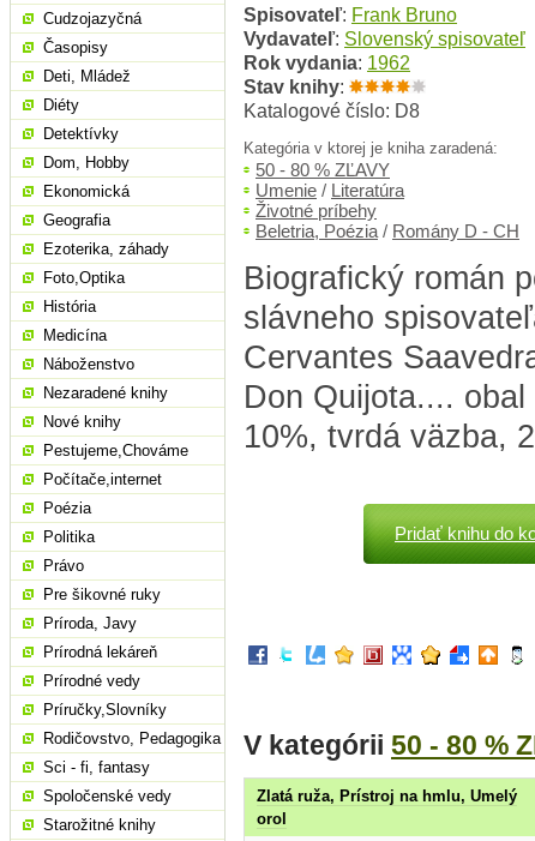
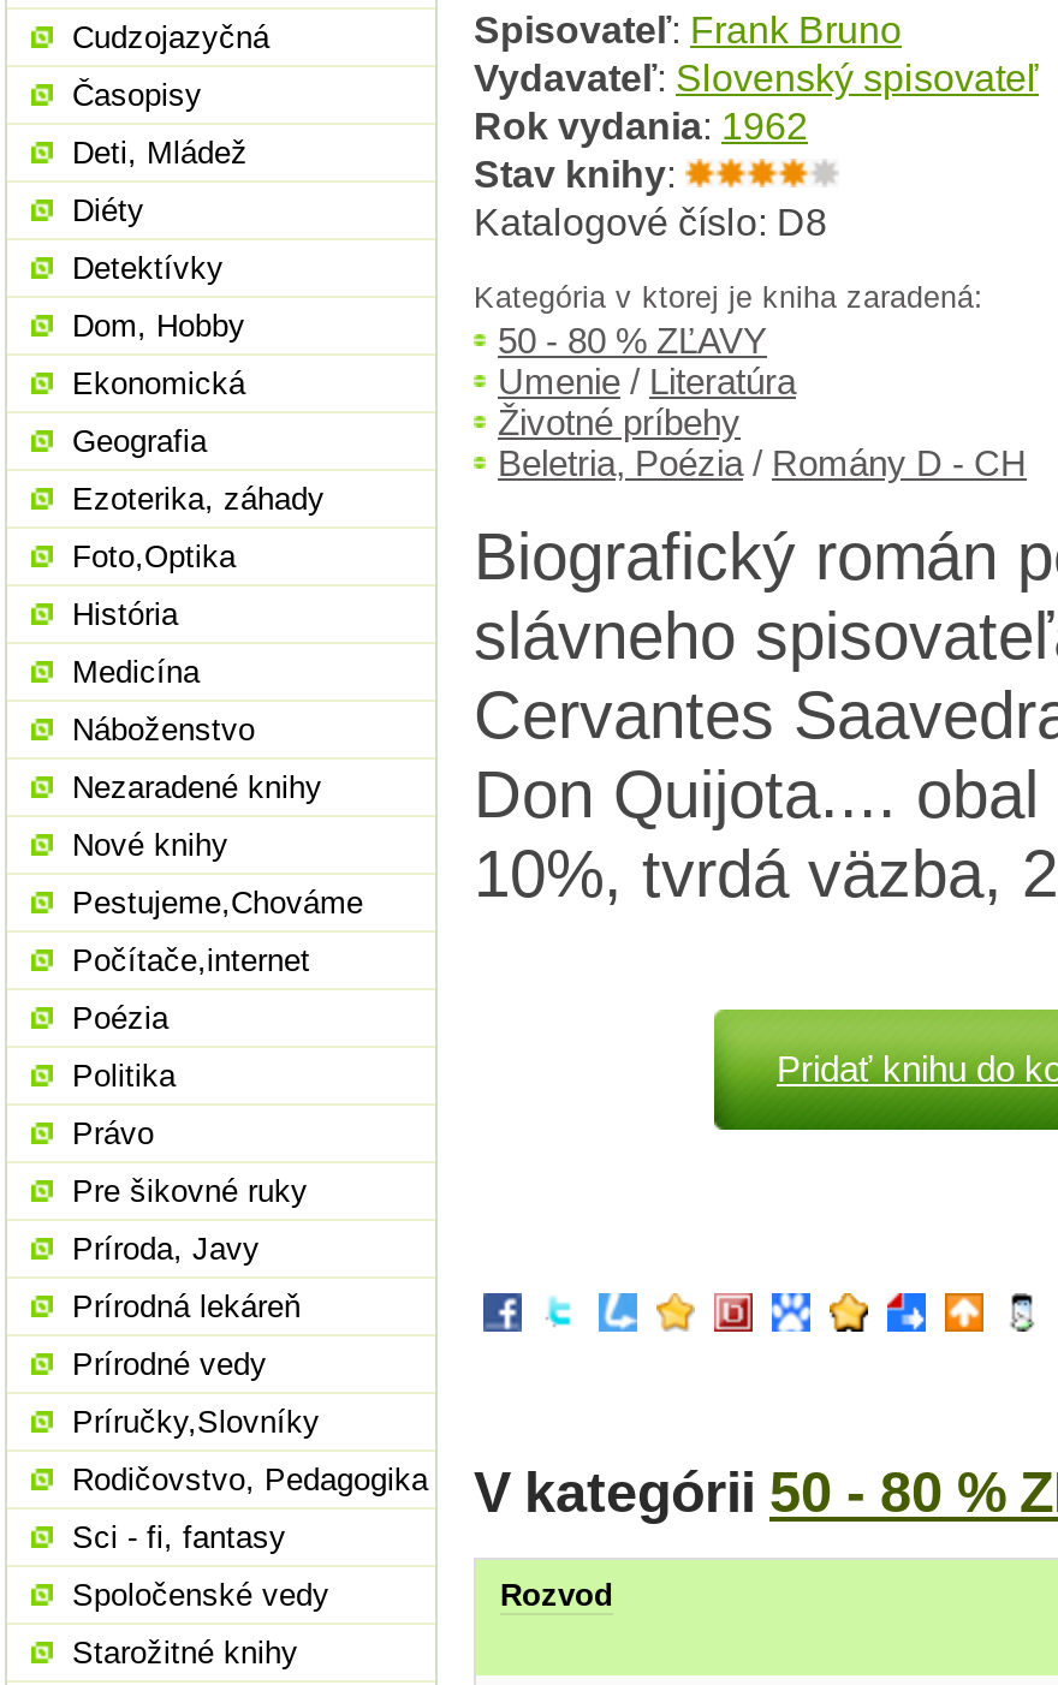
[257,787,517,828] Zlatá ruža, Prístroj na hmlu, Umelý | orol -> [500,1577,613,1613] Rozvod

